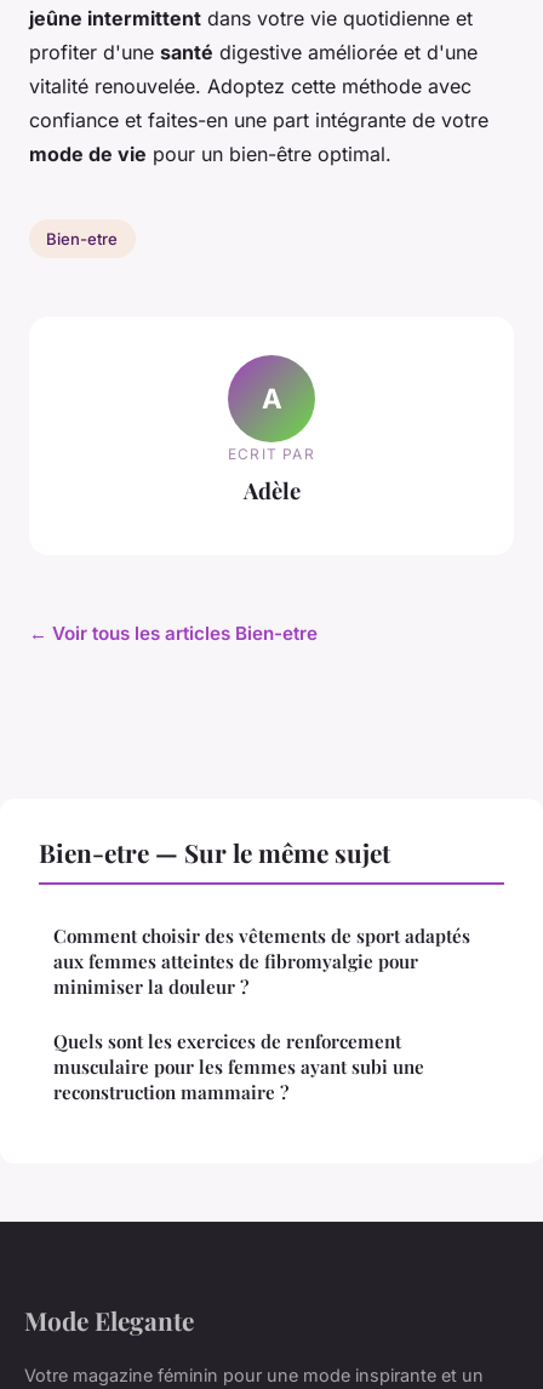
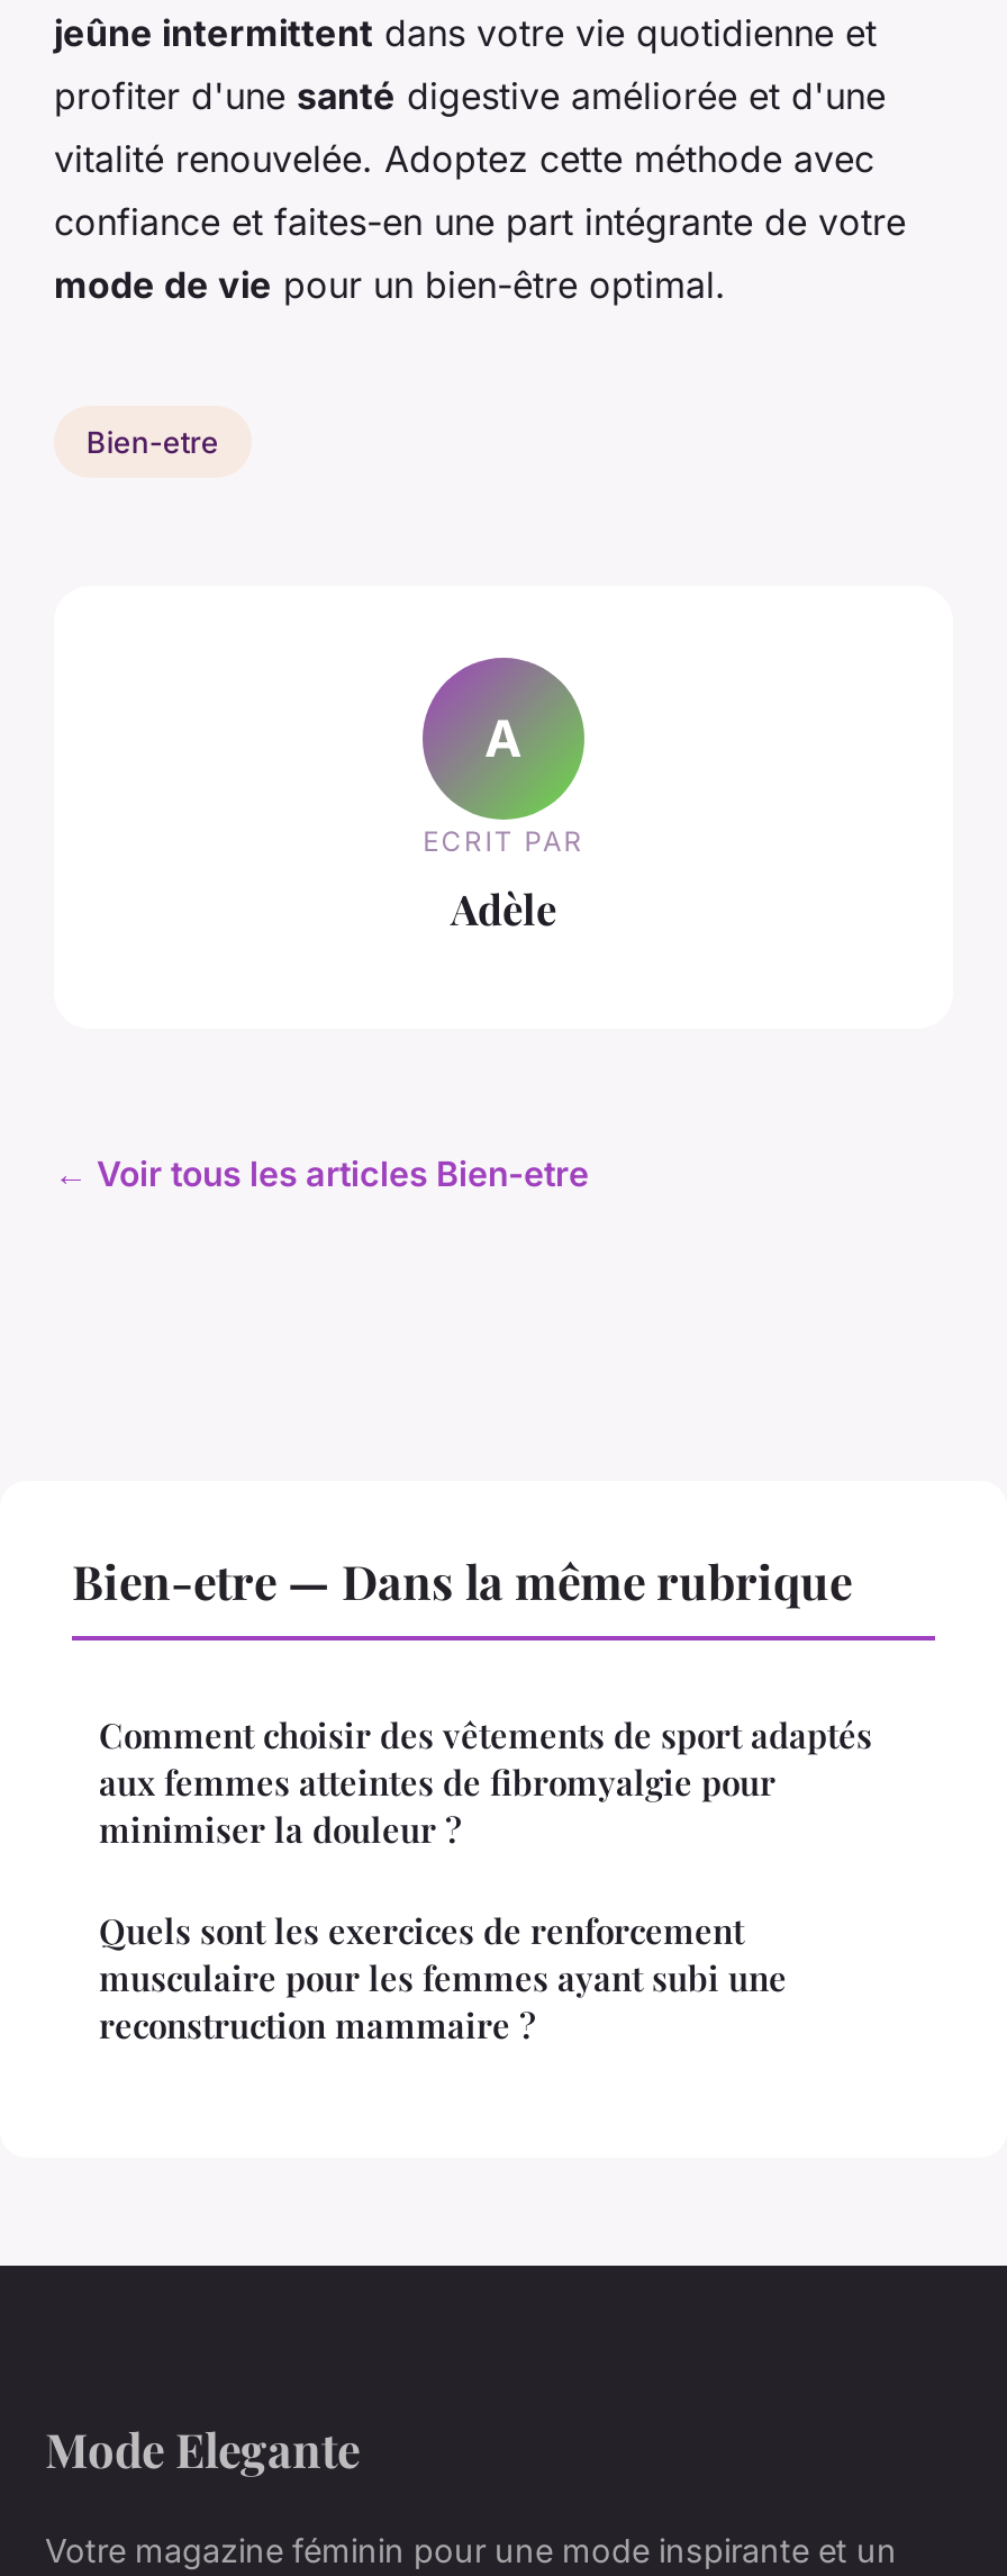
[39,835,390,869] Bien-etre — Sur le même sujet -> [72,1549,852,1612] Bien-etre — Dans la même rubrique

